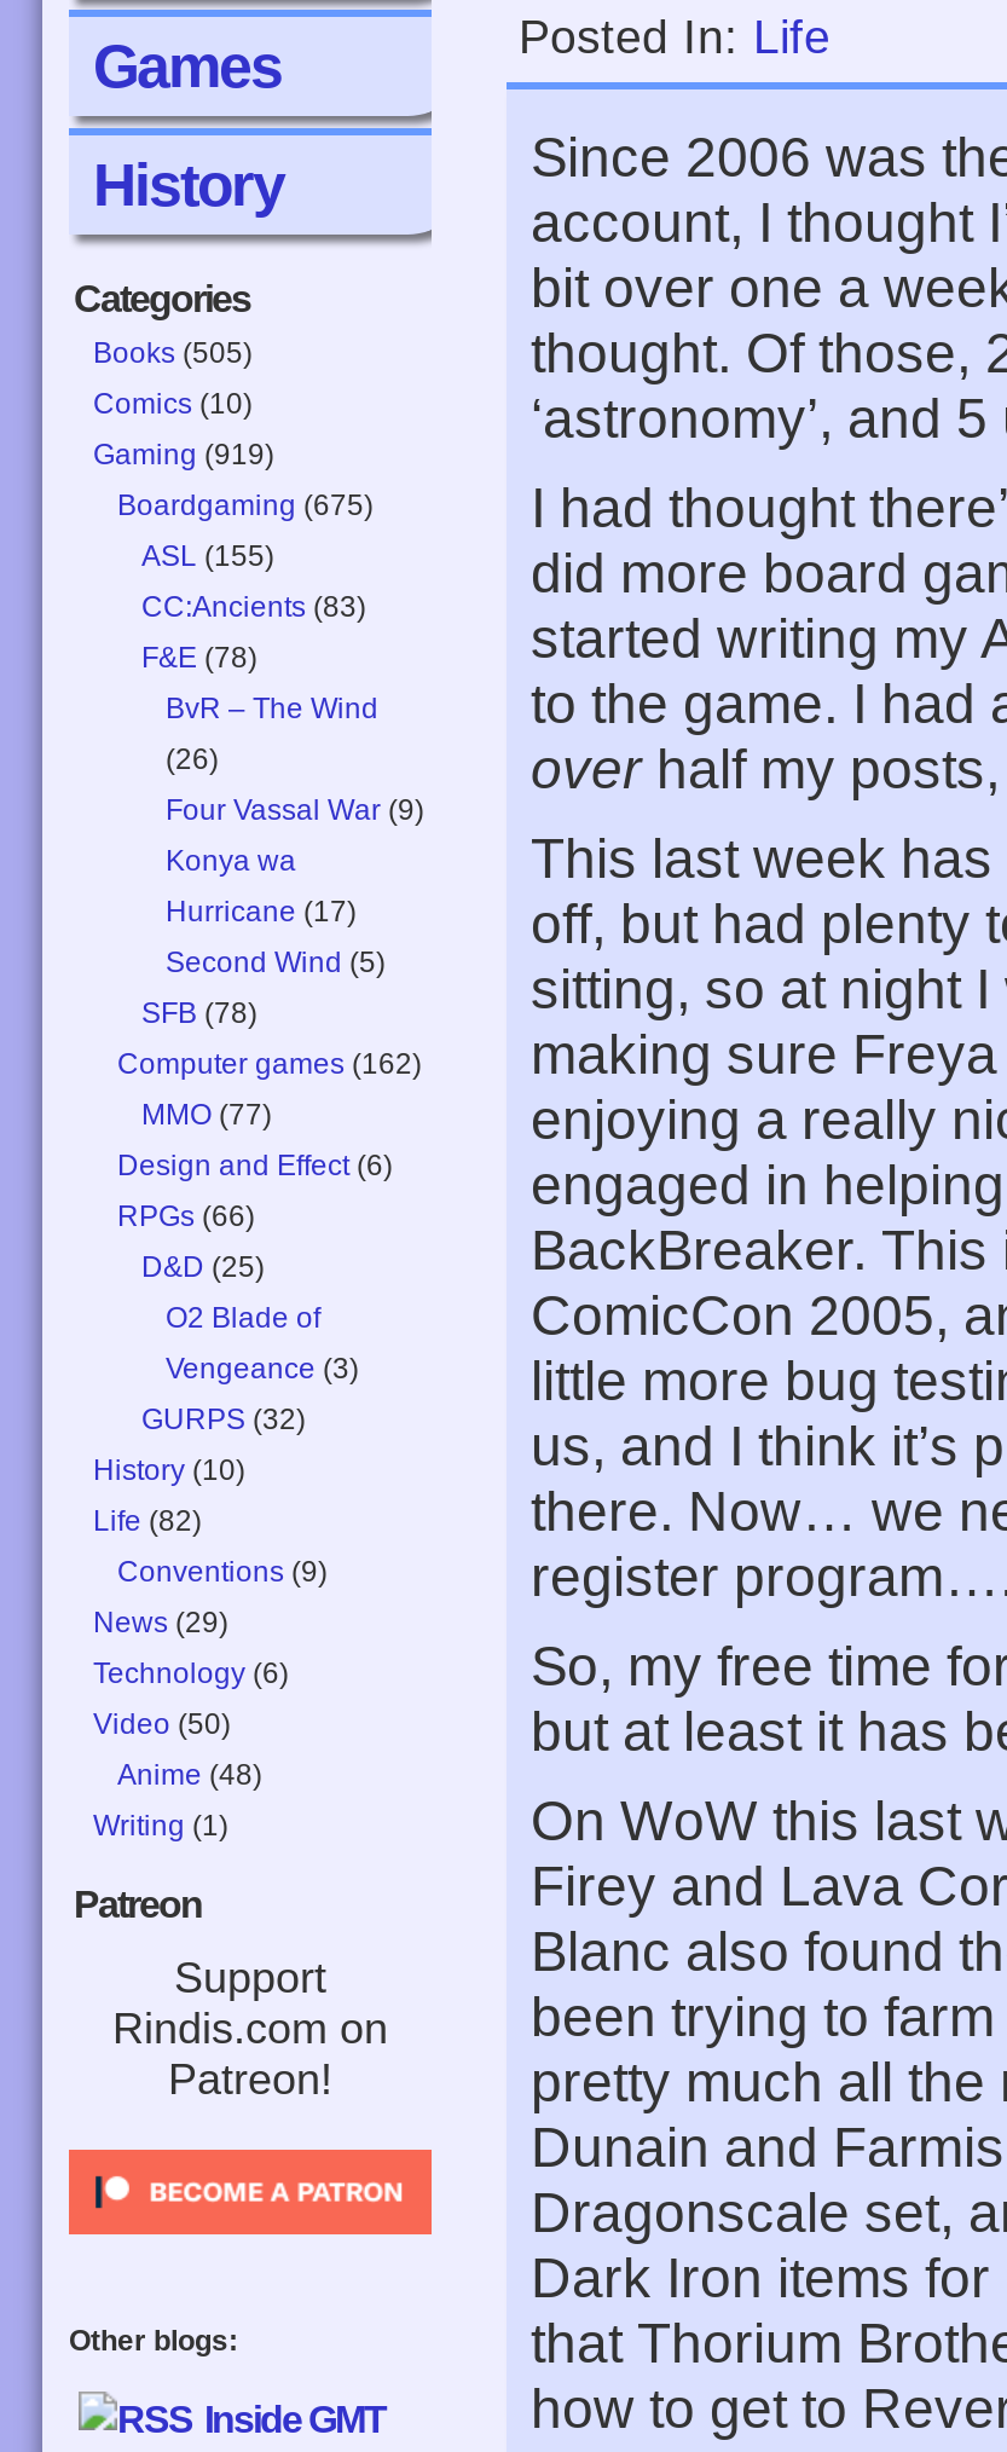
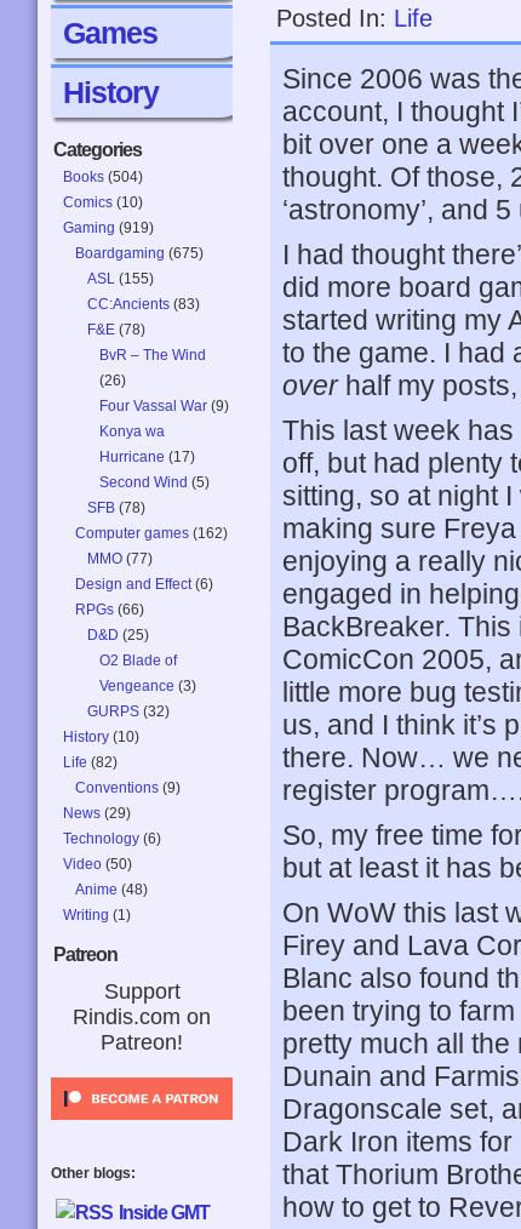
[93,336,253,370] Books (505) -> [63,168,143,185] Books (504)

